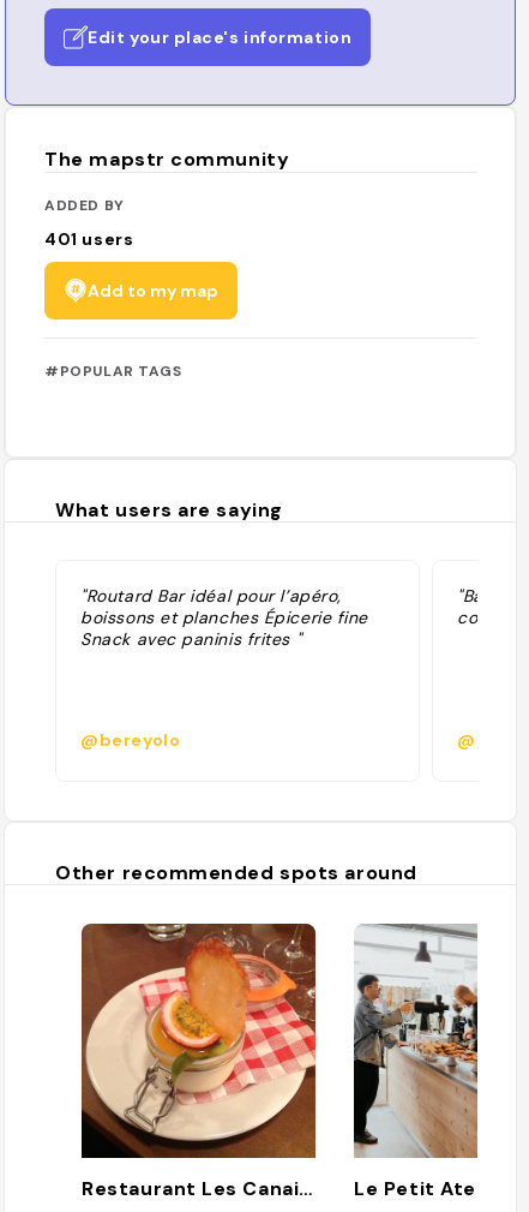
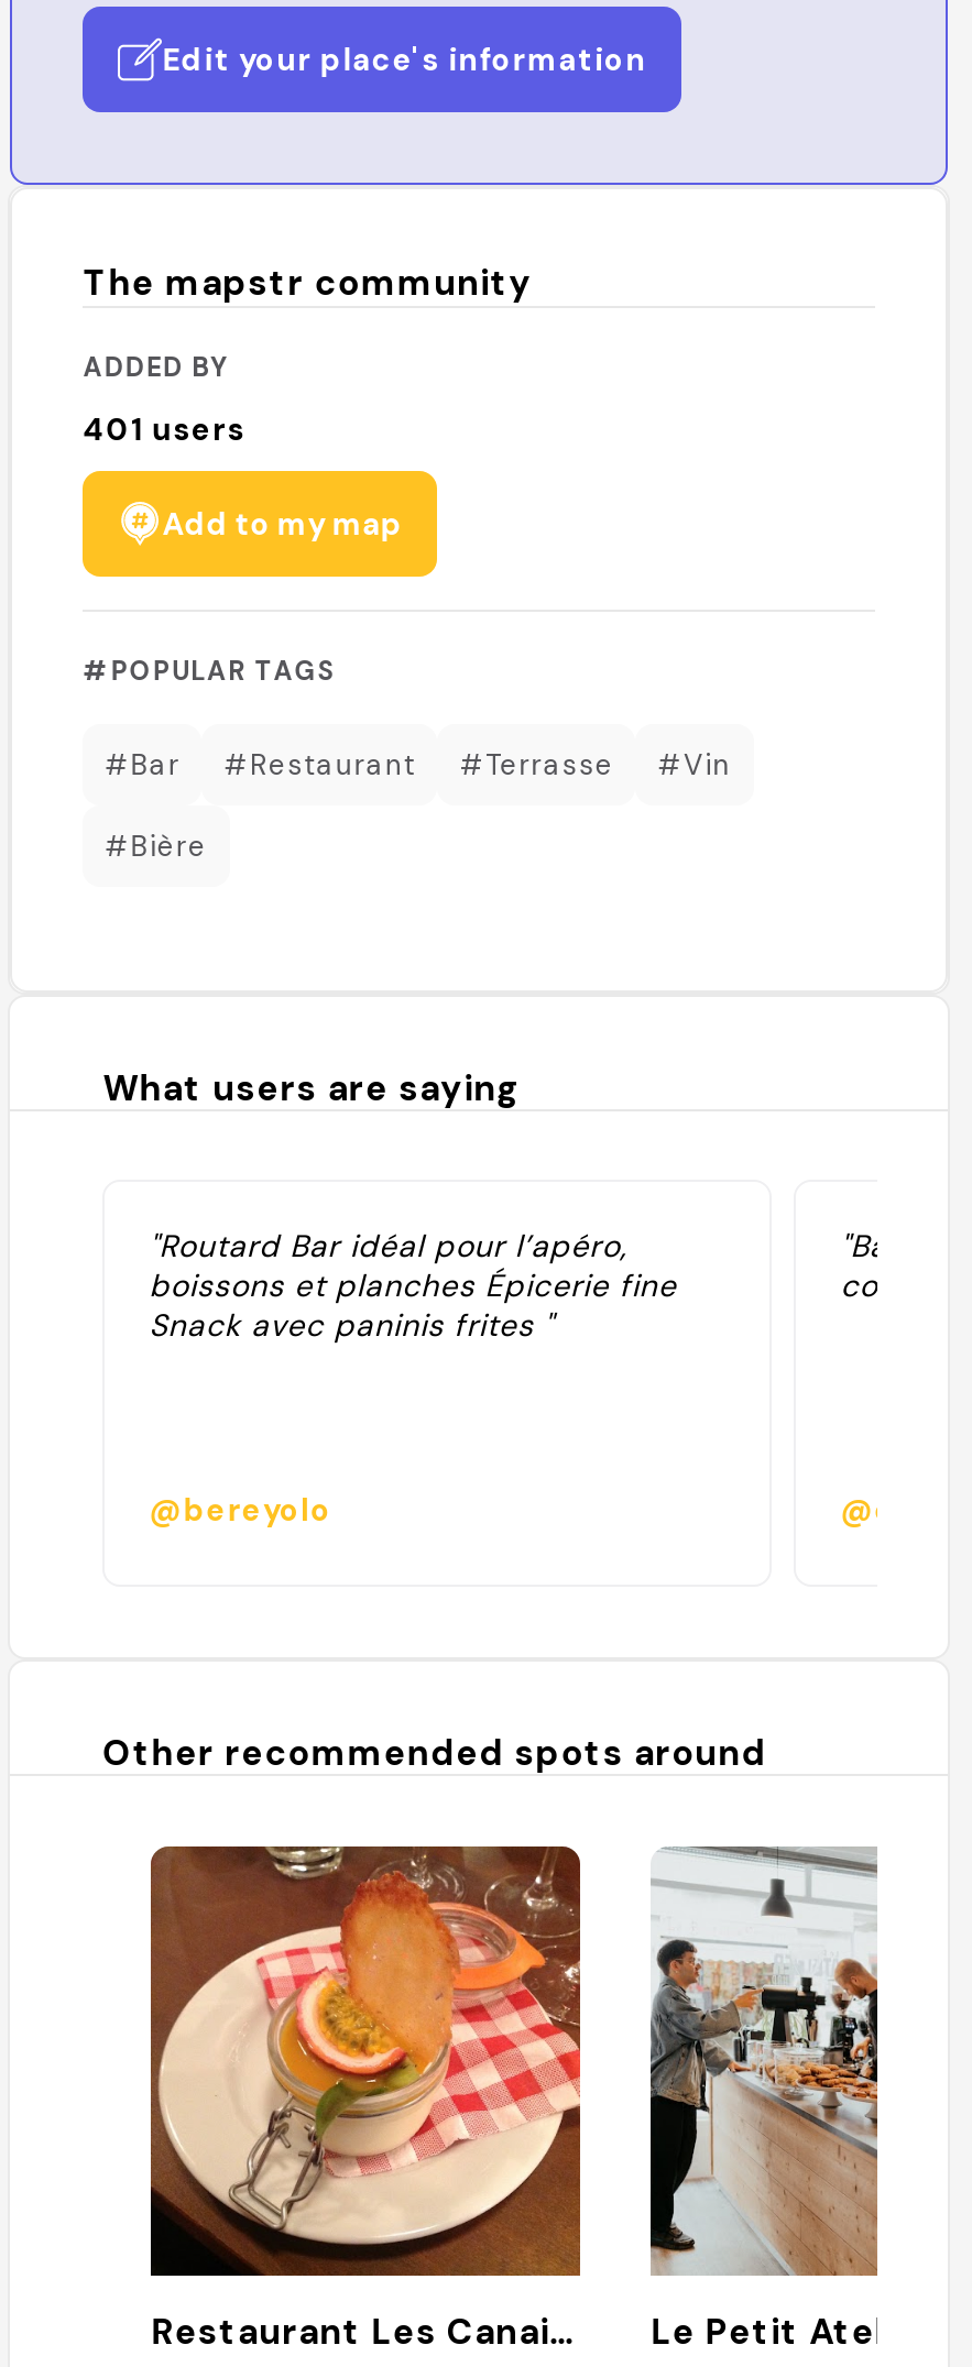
none -> [105,745,731,864] #Bar | #Restaurant | #Terrasse | #Vin | #Bière

